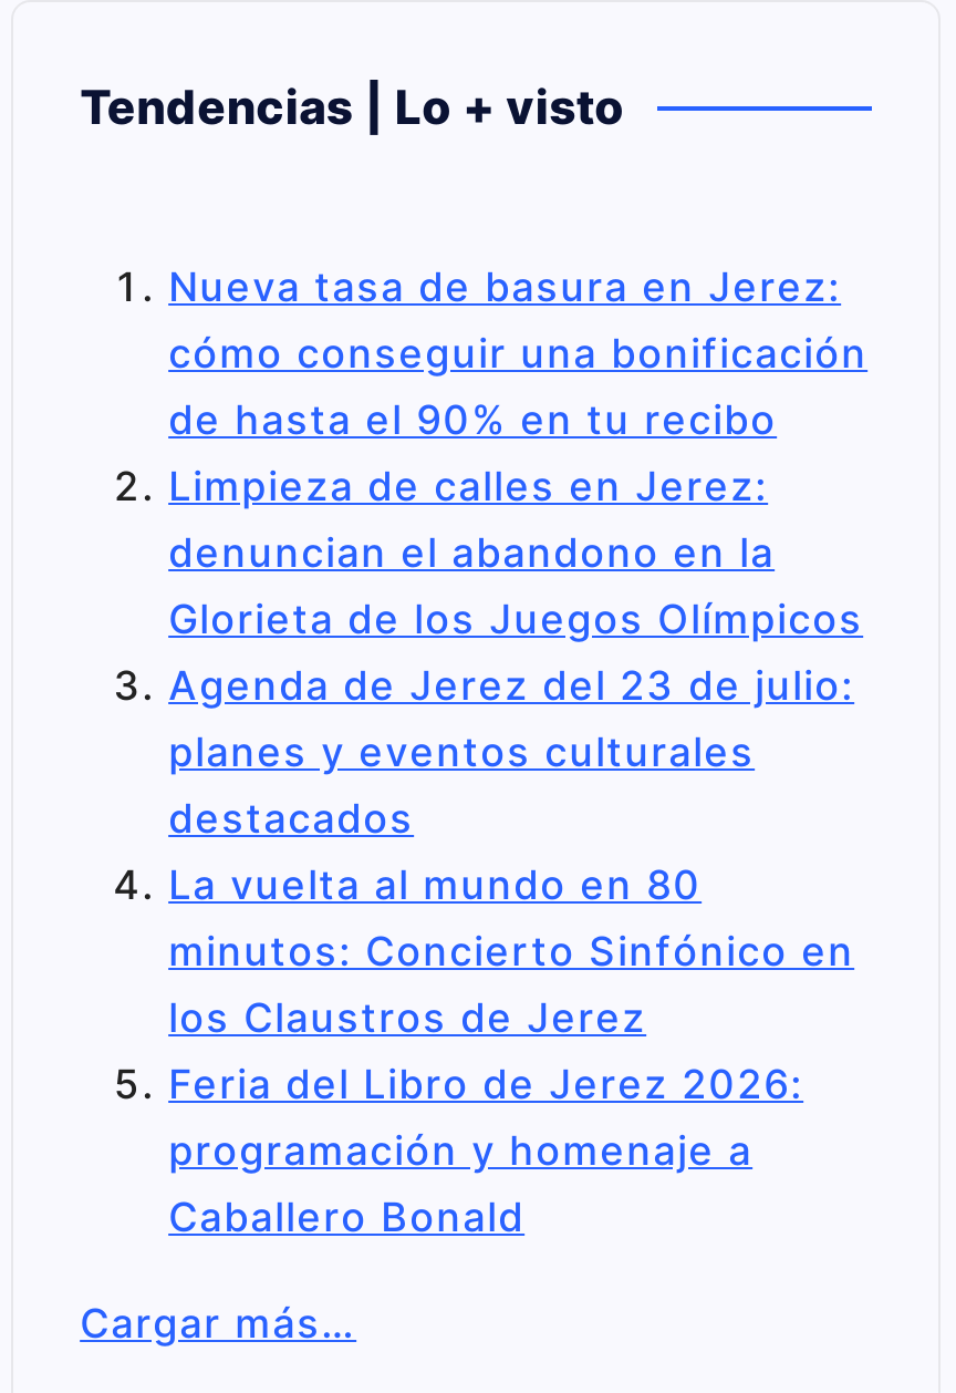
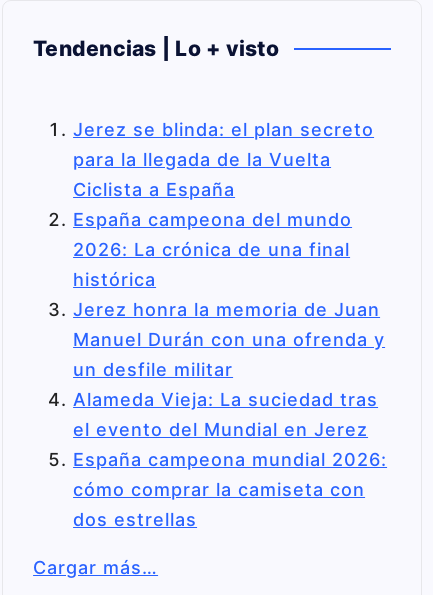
[168,263,868,1239] Nueva tasa de basura en Jerez: | cómo conseguir una bonificación | de hasta el 90% en tu recibo | Limpieza de calles en Jerez: | denuncian el abandono en la | Glorieta de los Juegos Olímpicos | Agenda de Jerez del 23 de julio: | planes y eventos culturales | destacados | La vuelta al mundo en 80 | minutos: Concierto Sinfónico en | los Claustros de Jerez | Feria del Libro de Jerez 2026: | programación y homenaje a | Caballero Bonald -> [73,119,387,530] Jerez se blinda: el plan secreto | para la llegada de la Vuelta | Ciclista a España | España campeona del mundo | 2026: La crónica de una final | histórica | Jerez honra la memoria de Juan | Manuel Durán con una ofrenda y | un desfile militar | Alameda Vieja: La suciedad tras | el evento del Mundial en Jerez | España campeona mundial 2026: | cómo comprar la camiseta con | dos estrellas

